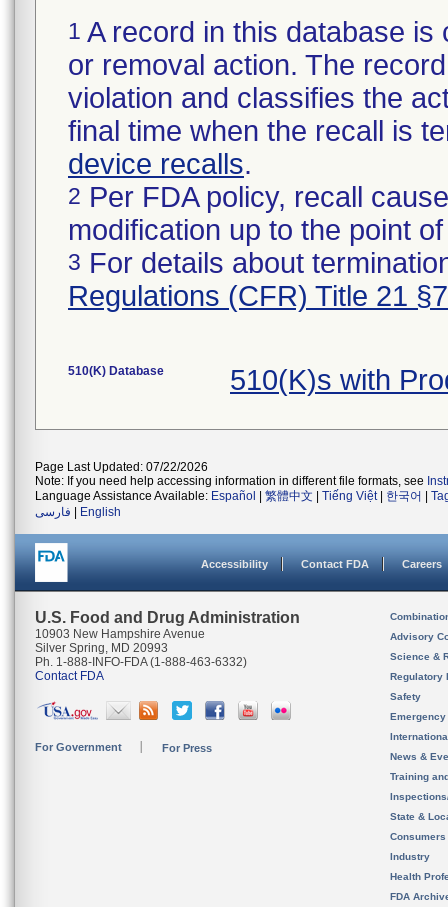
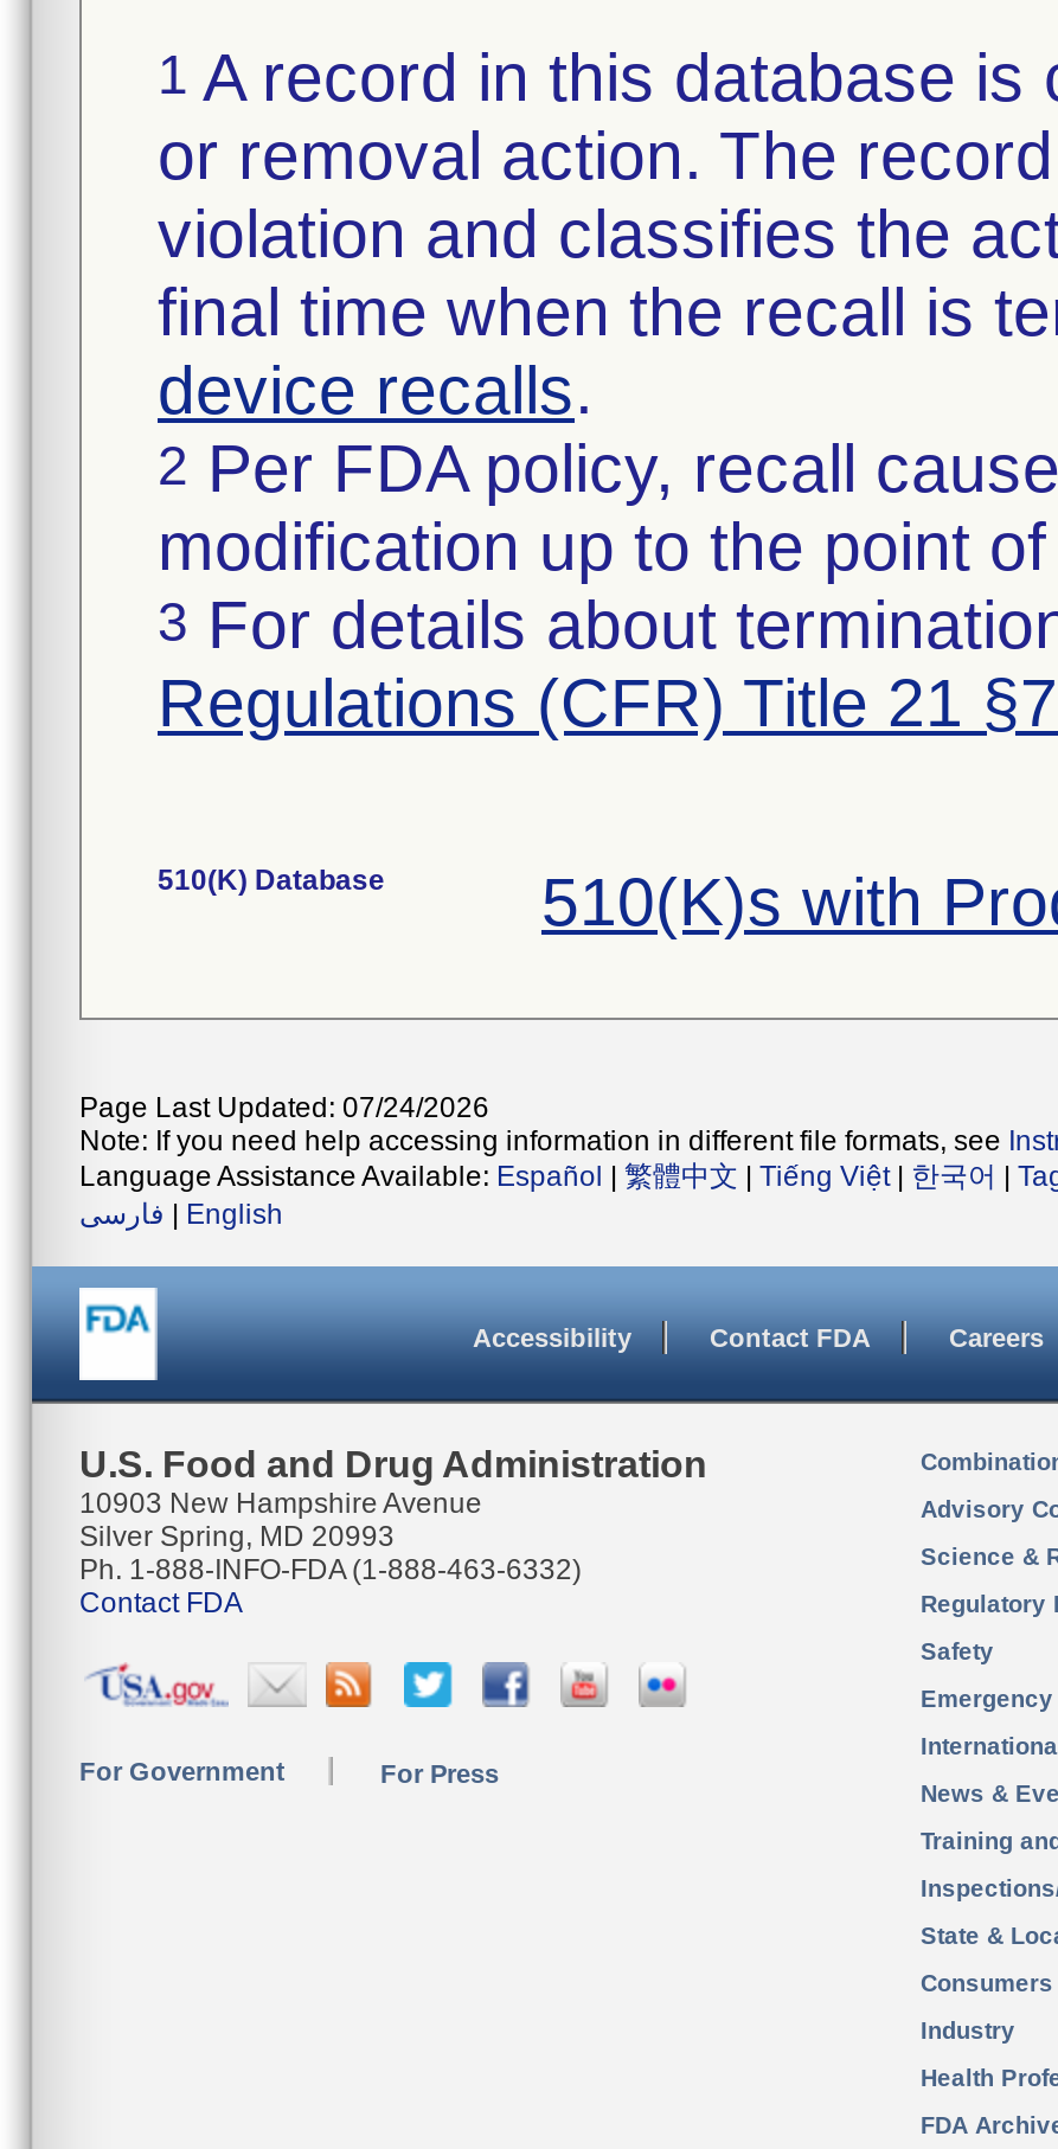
[35,460,208,474] Page Last Updated: 07/22/2026 -> [79,1091,489,1124] Page Last Updated: 07/24/2026

